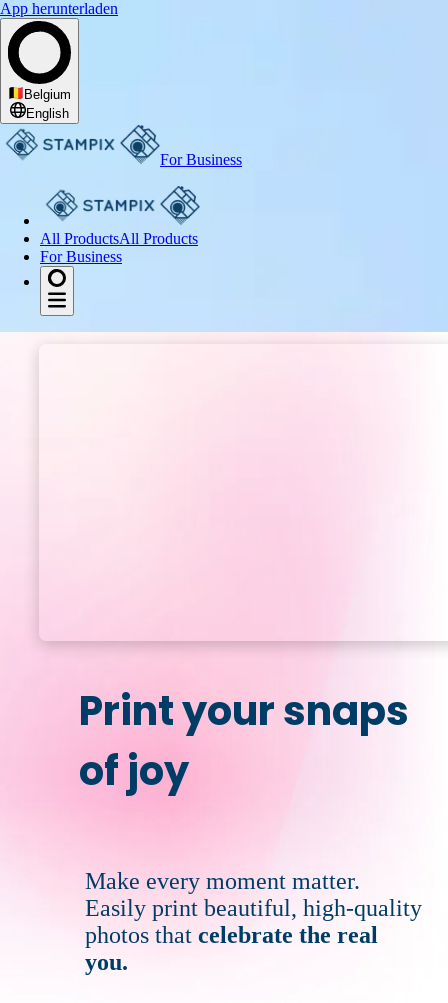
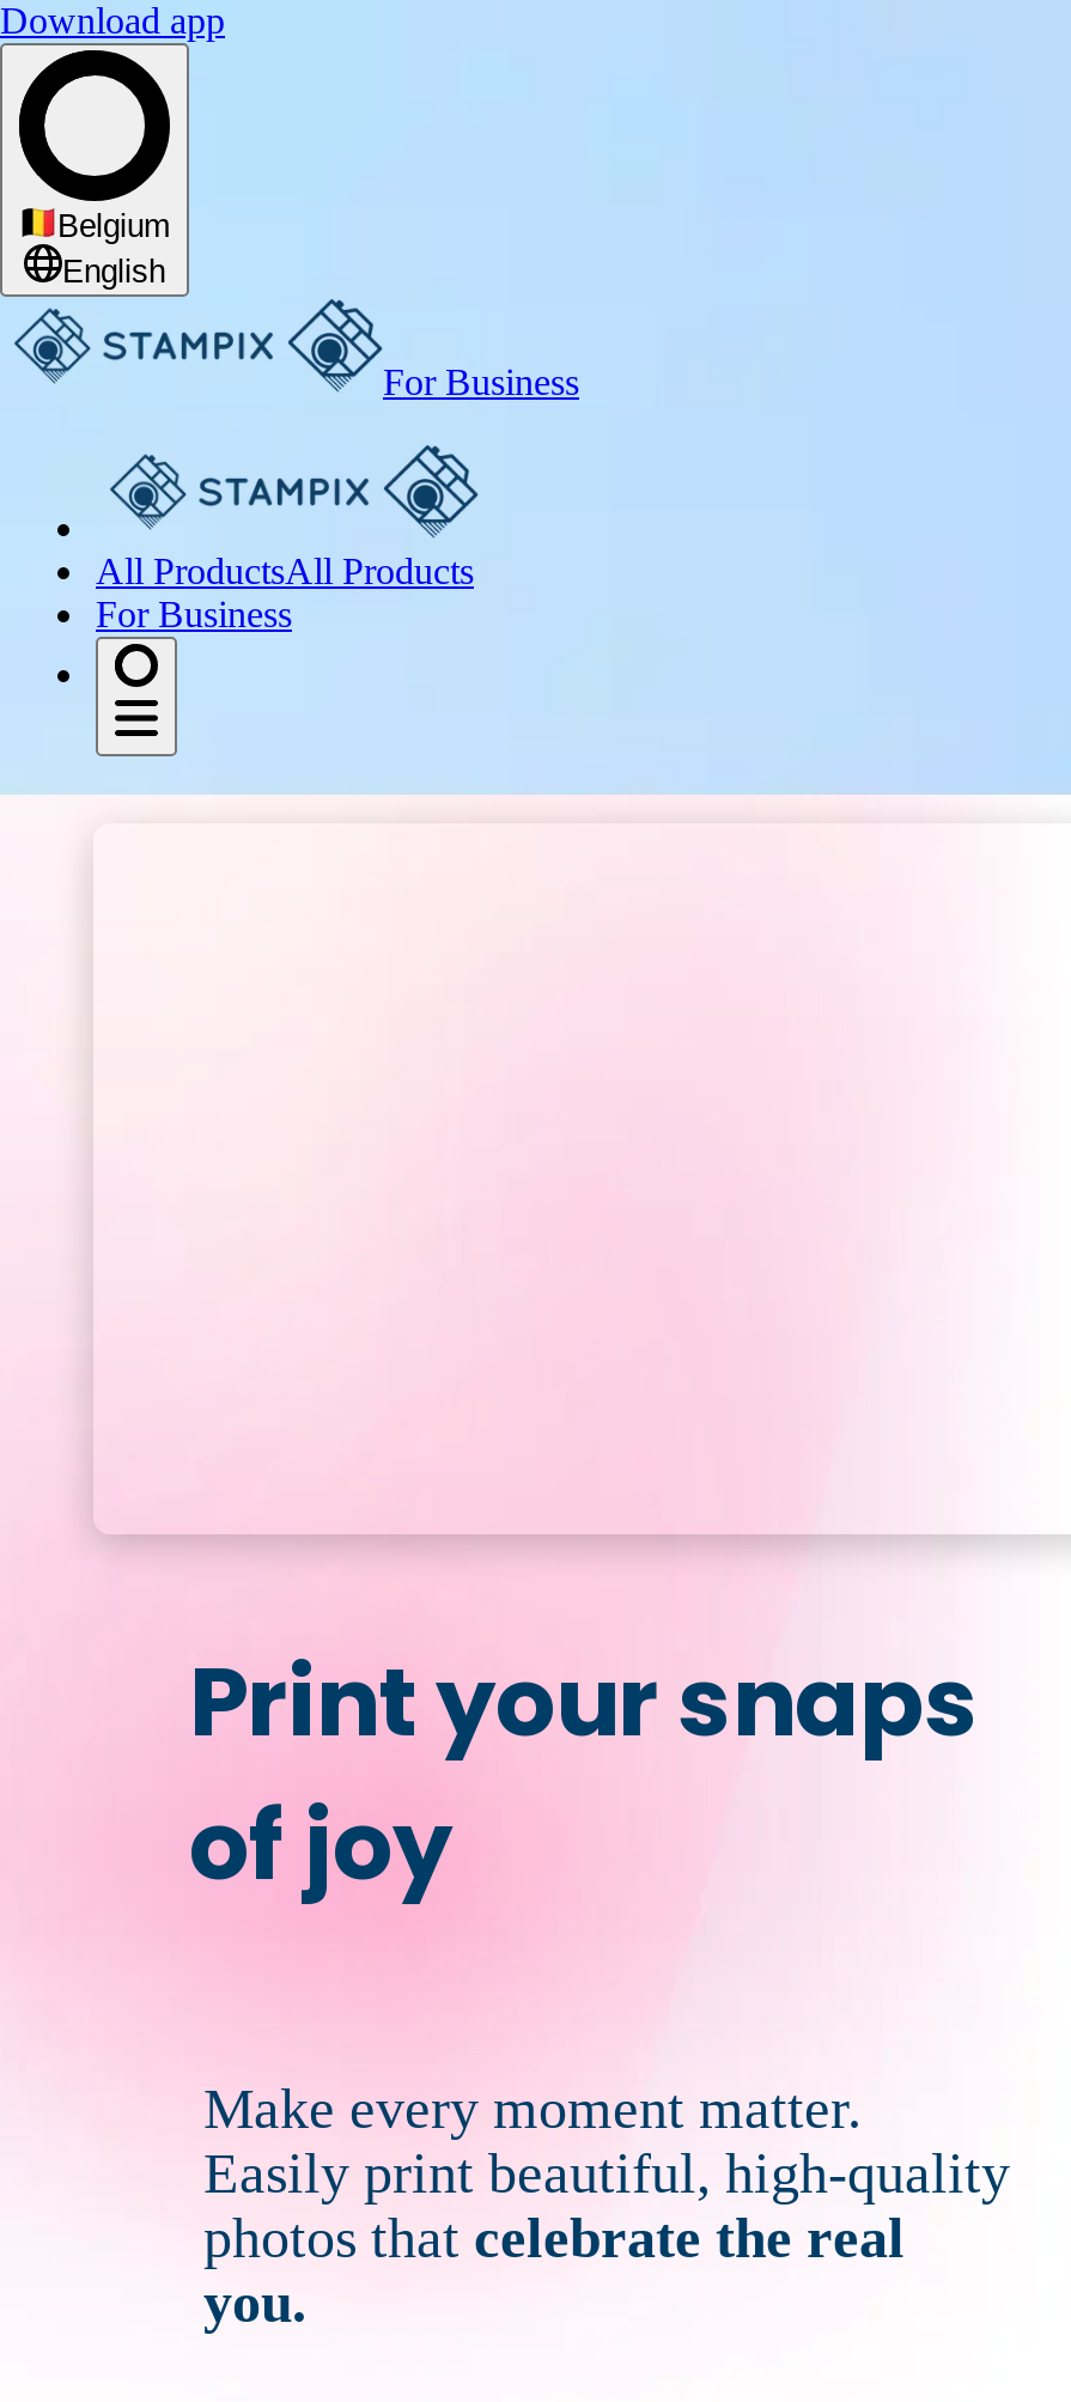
[0,0,118,17] App herunterladen -> [0,0,225,41] Download app

